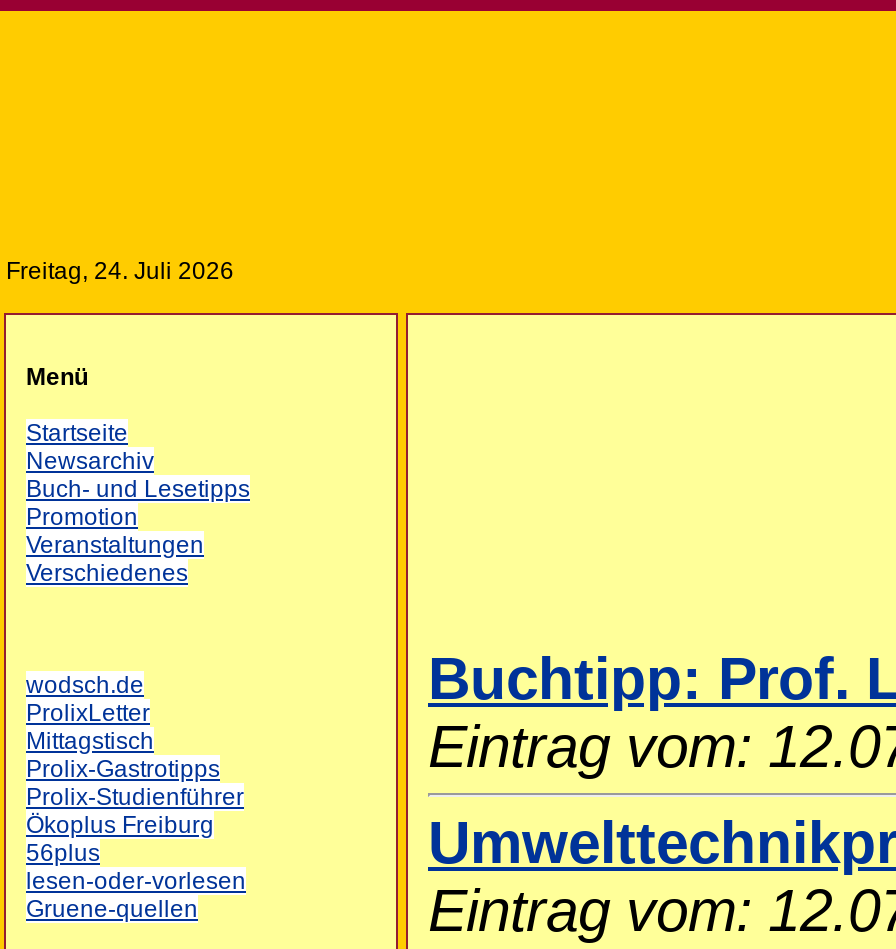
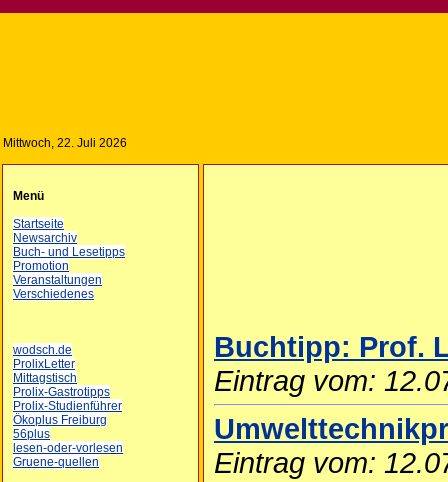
[6,257,234,285] Freitag, 24. Juli 2026 -> [3,136,127,150] Mittwoch, 22. Juli 2026

